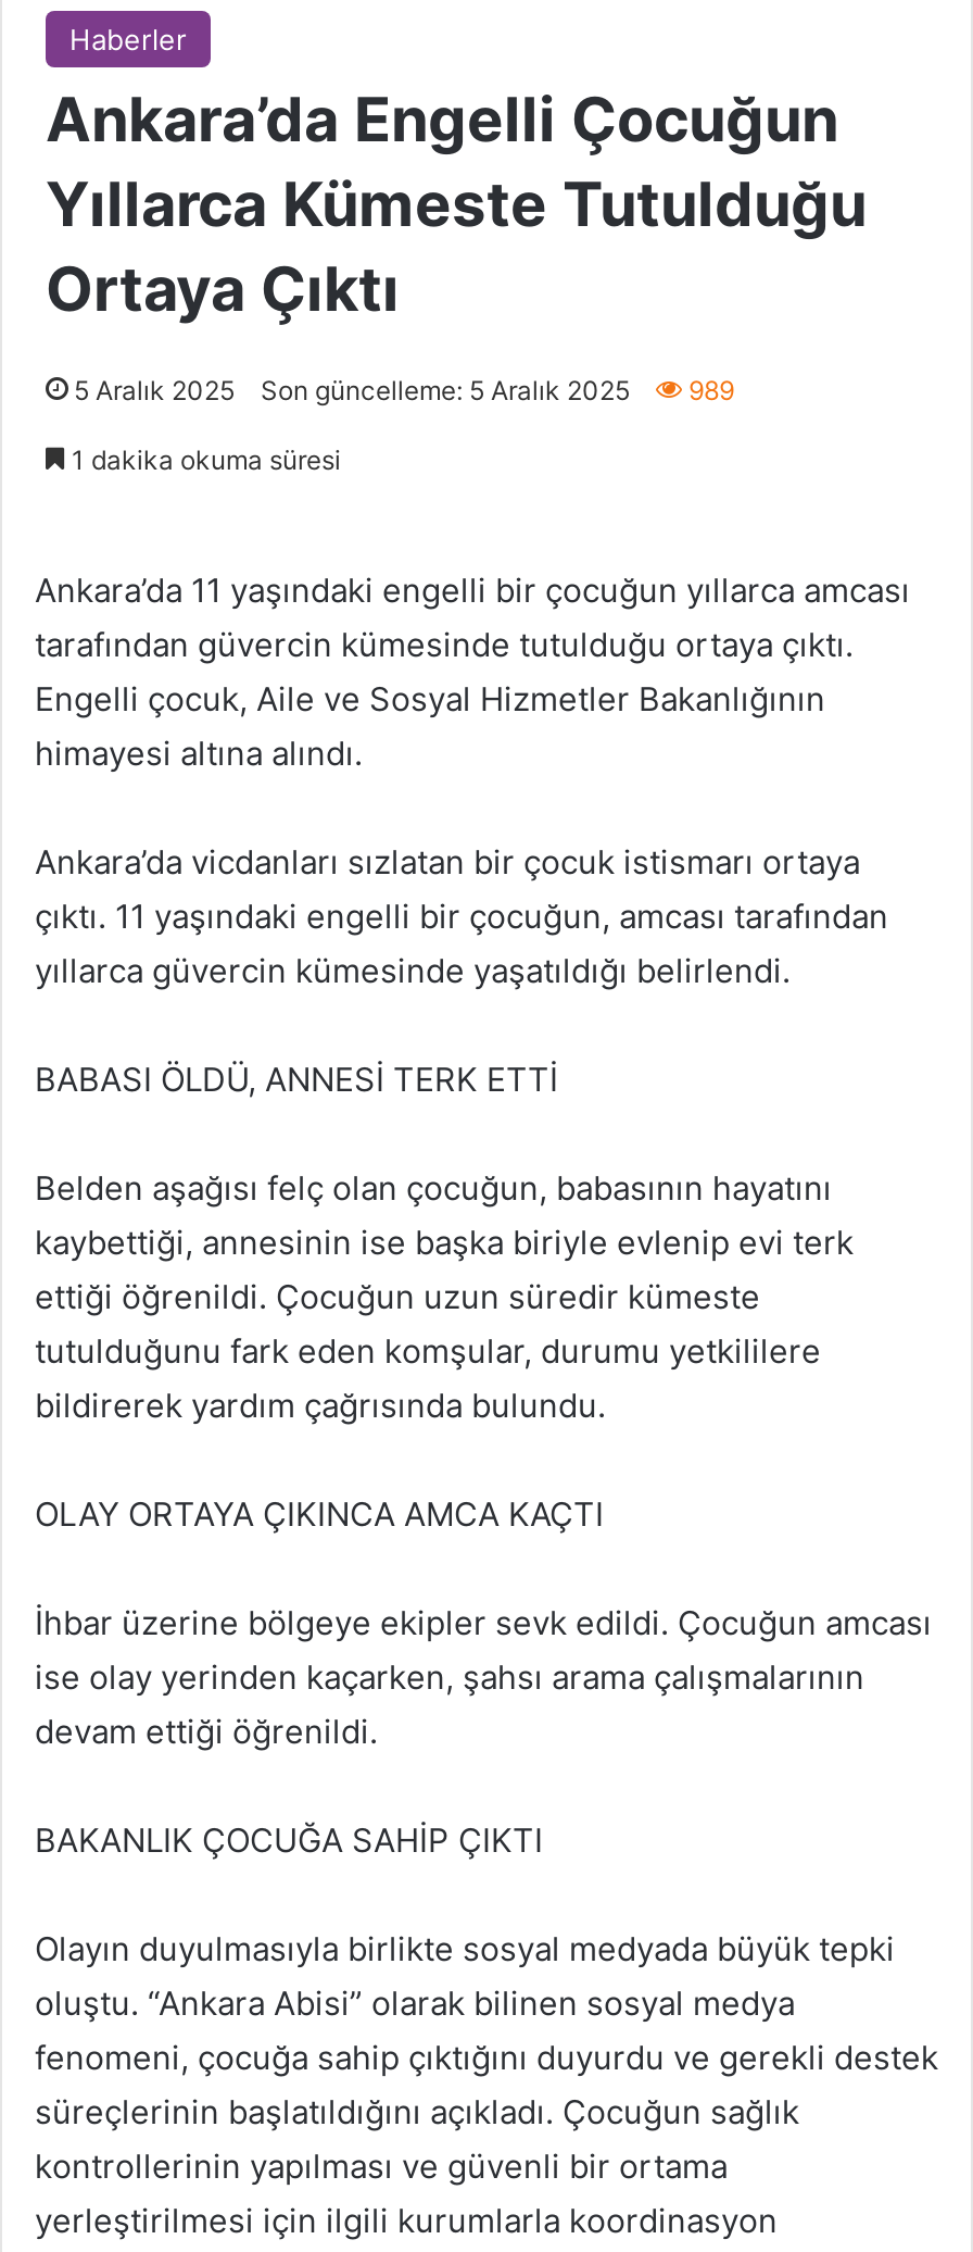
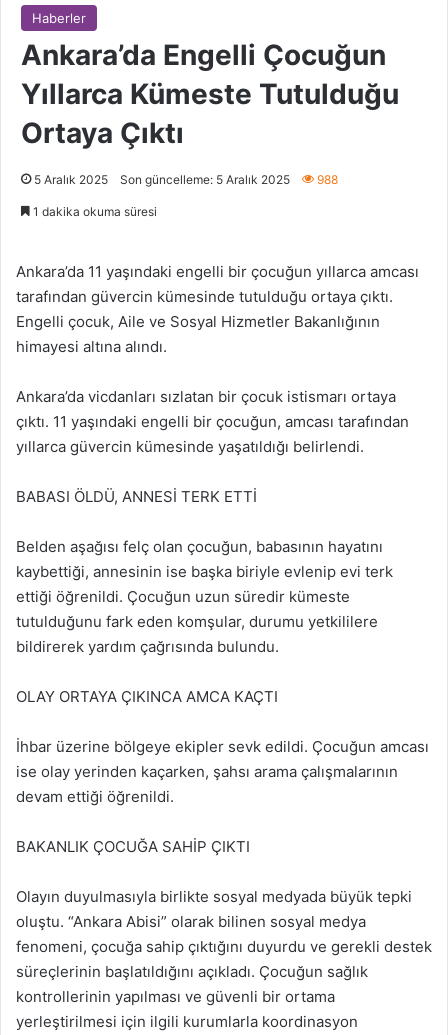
[74,375,734,408] 5 Aralık 2025 Son güncelleme: 5 Aralık 2025 989 -> [34,171,338,186] 5 Aralık 2025 Son güncelleme: 5 Aralık 2025 988

